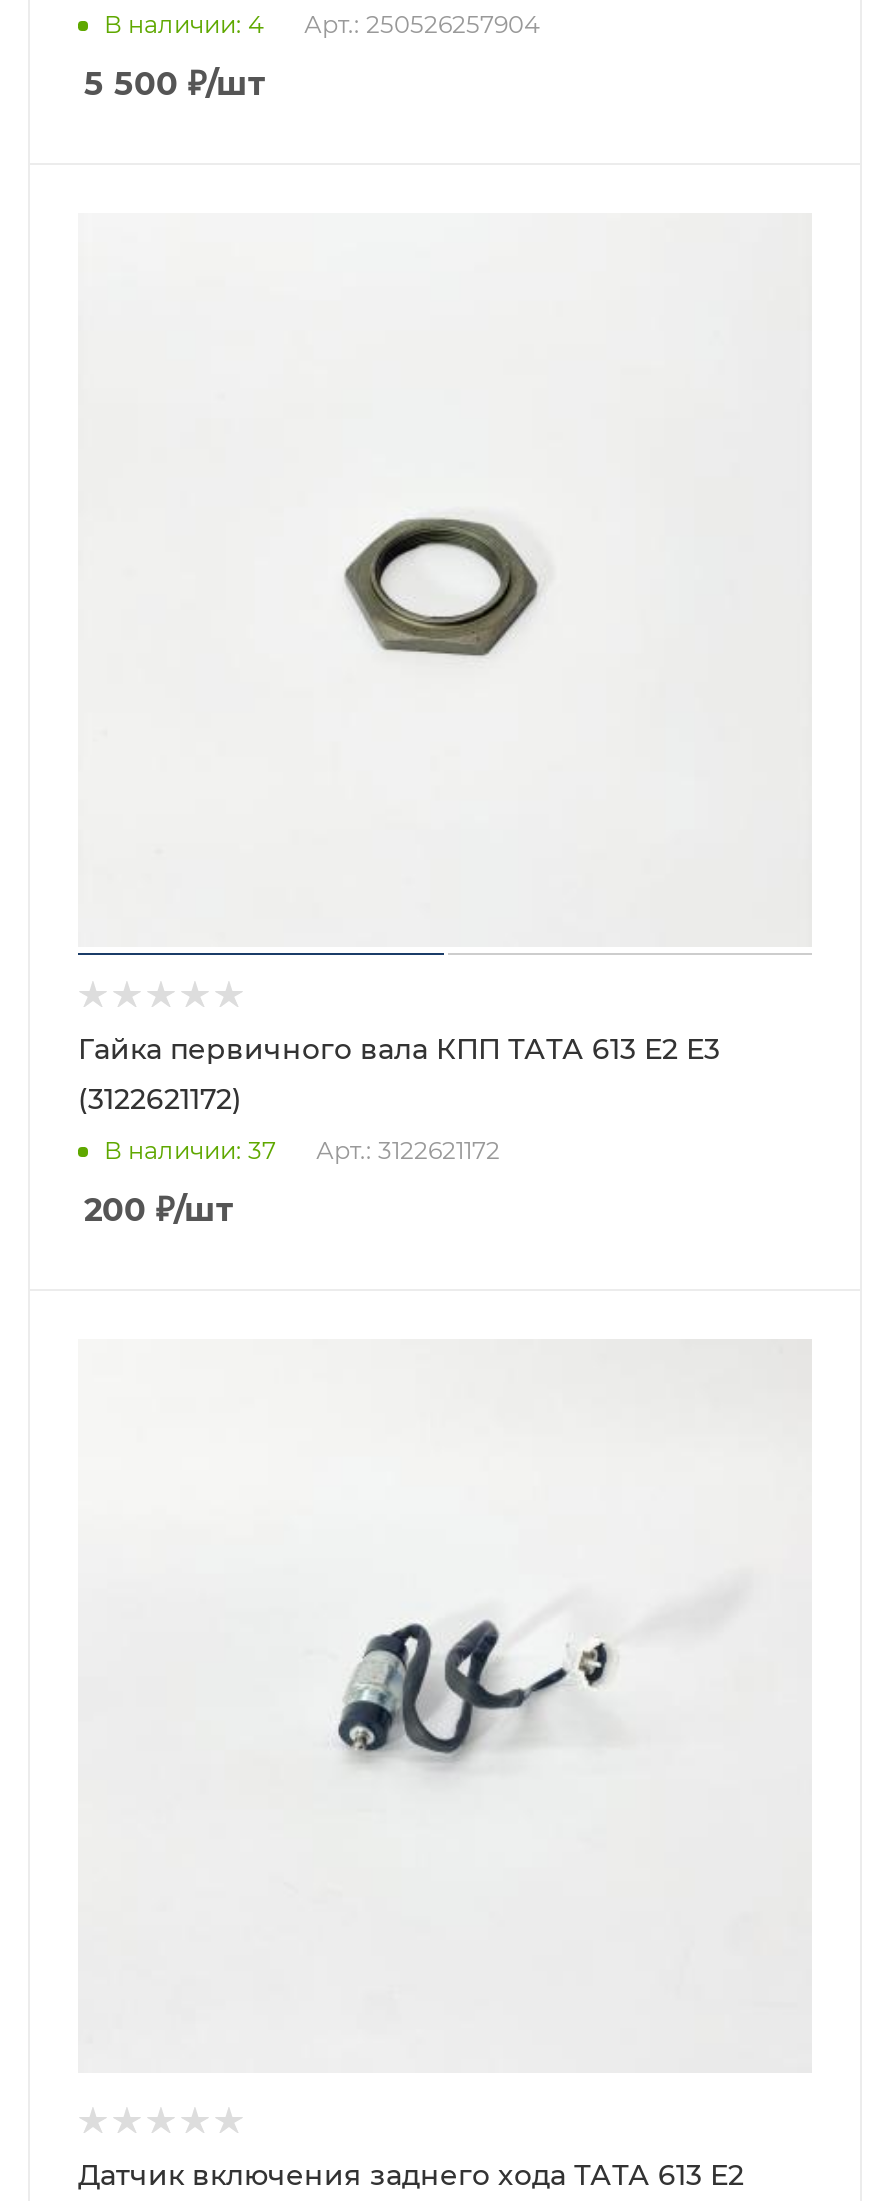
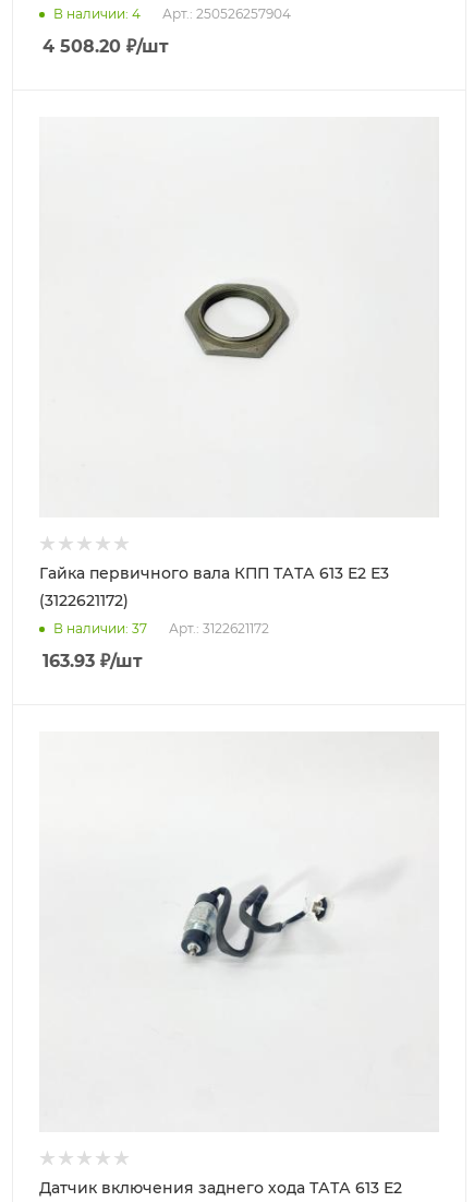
[84,65,266,103] 5 500 ₽/шт -> [42,36,169,57] 4 508.20 ₽/шт
[84,1191,234,1229] 200 ₽/шт -> [42,651,143,671] 163.93 ₽/шт

